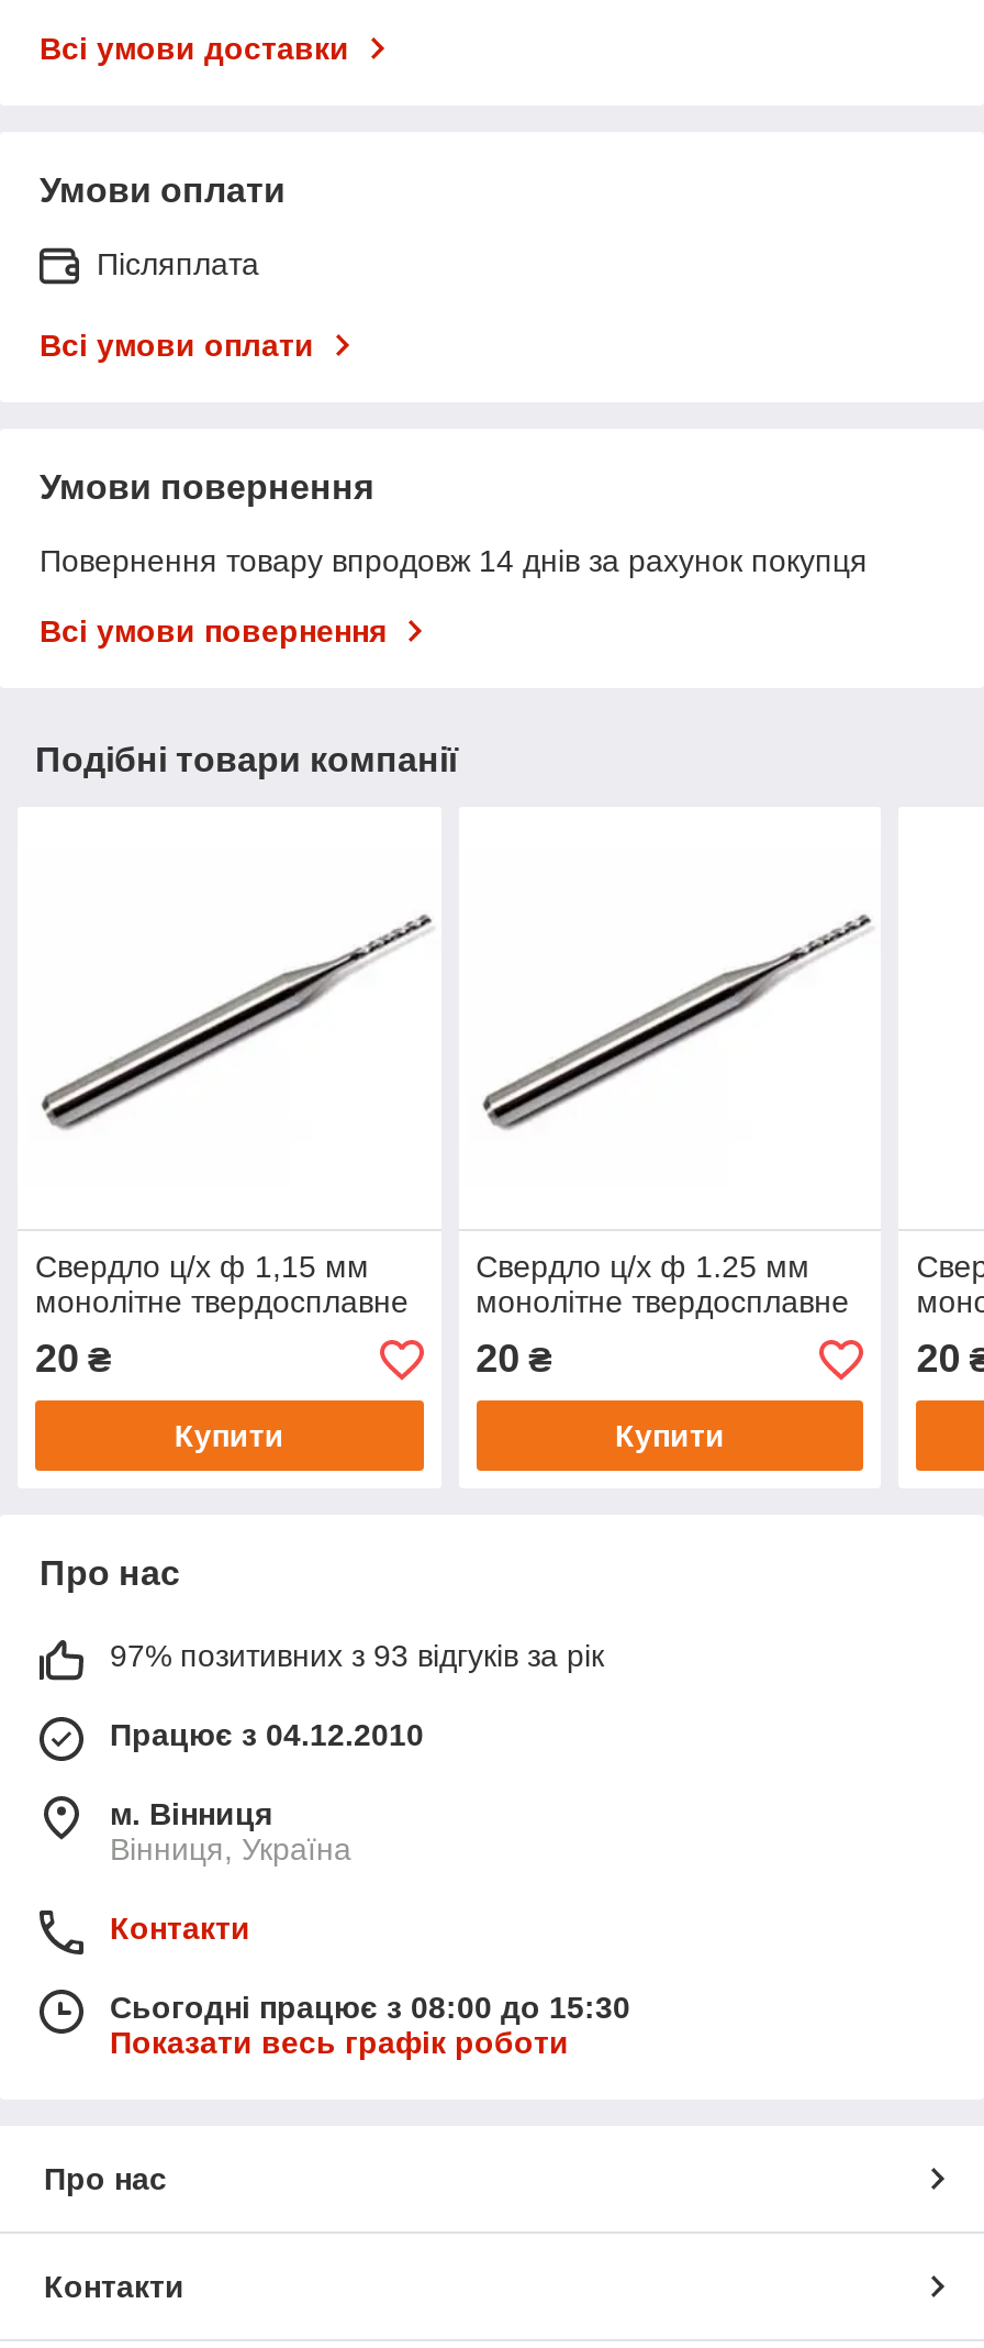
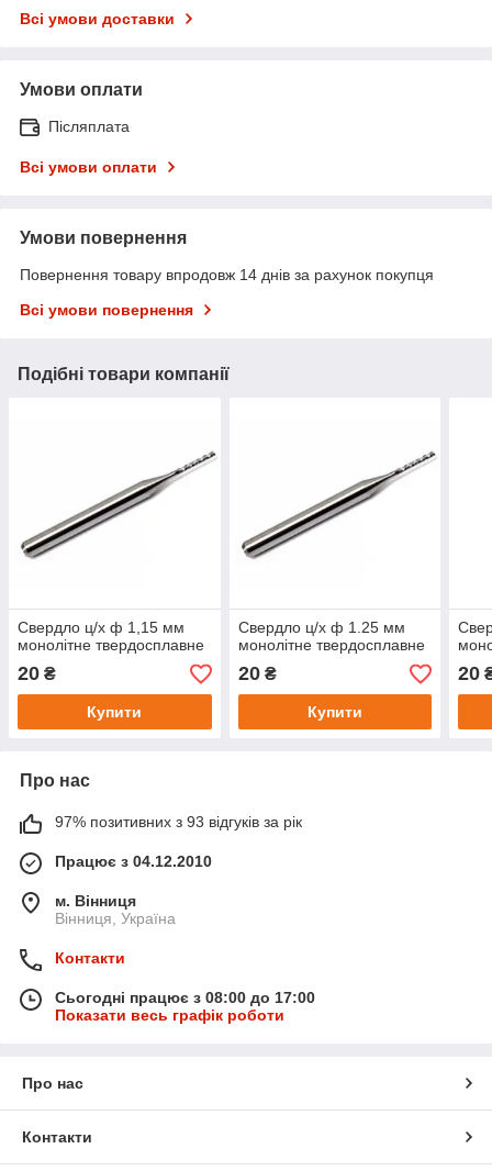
[110,1991,630,2026] Сьогодні працює з 08:00 до 15:30 -> [55,989,315,1007] Сьогодні працює з 08:00 до 17:00

